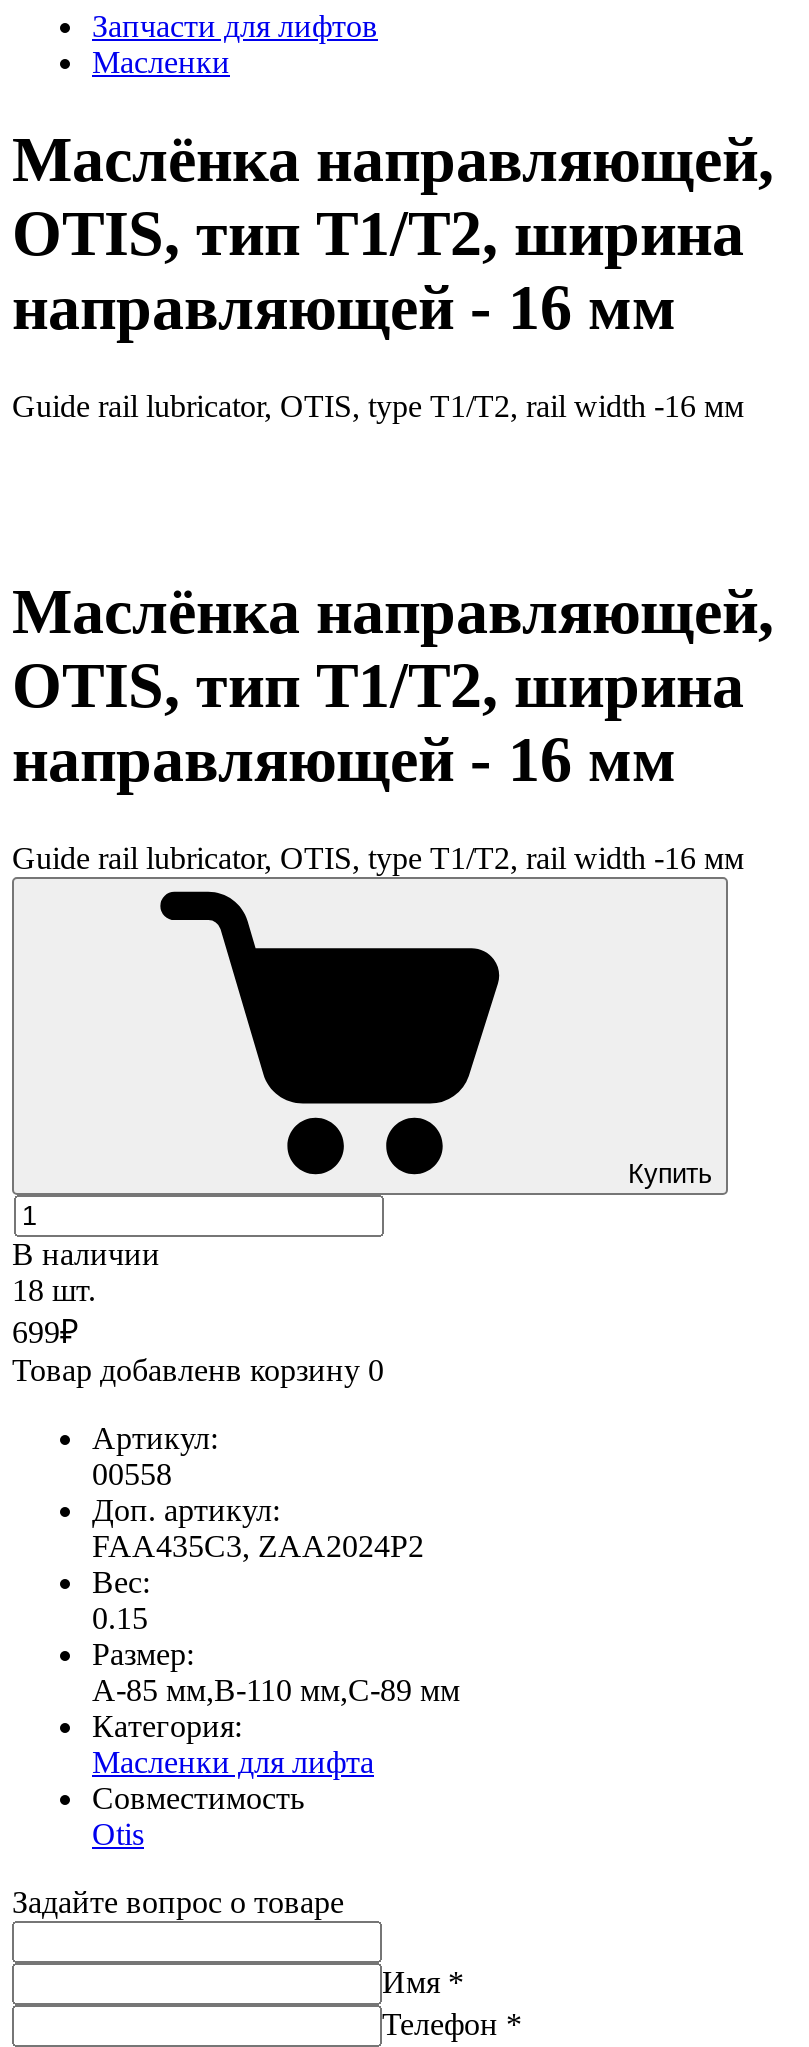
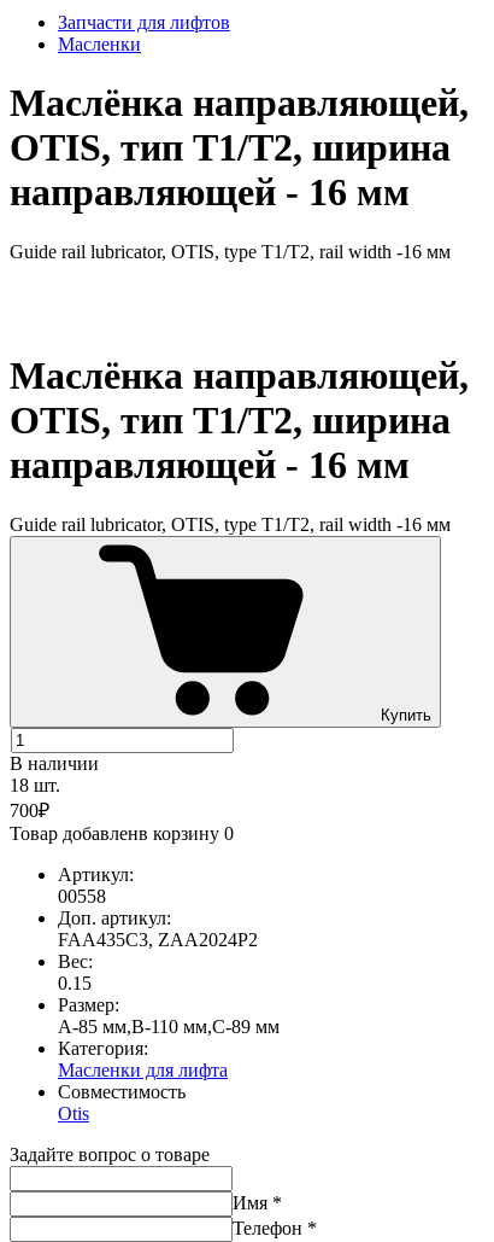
[12,1315,78,1349] 699₽ -> [10,800,49,821] 700₽

